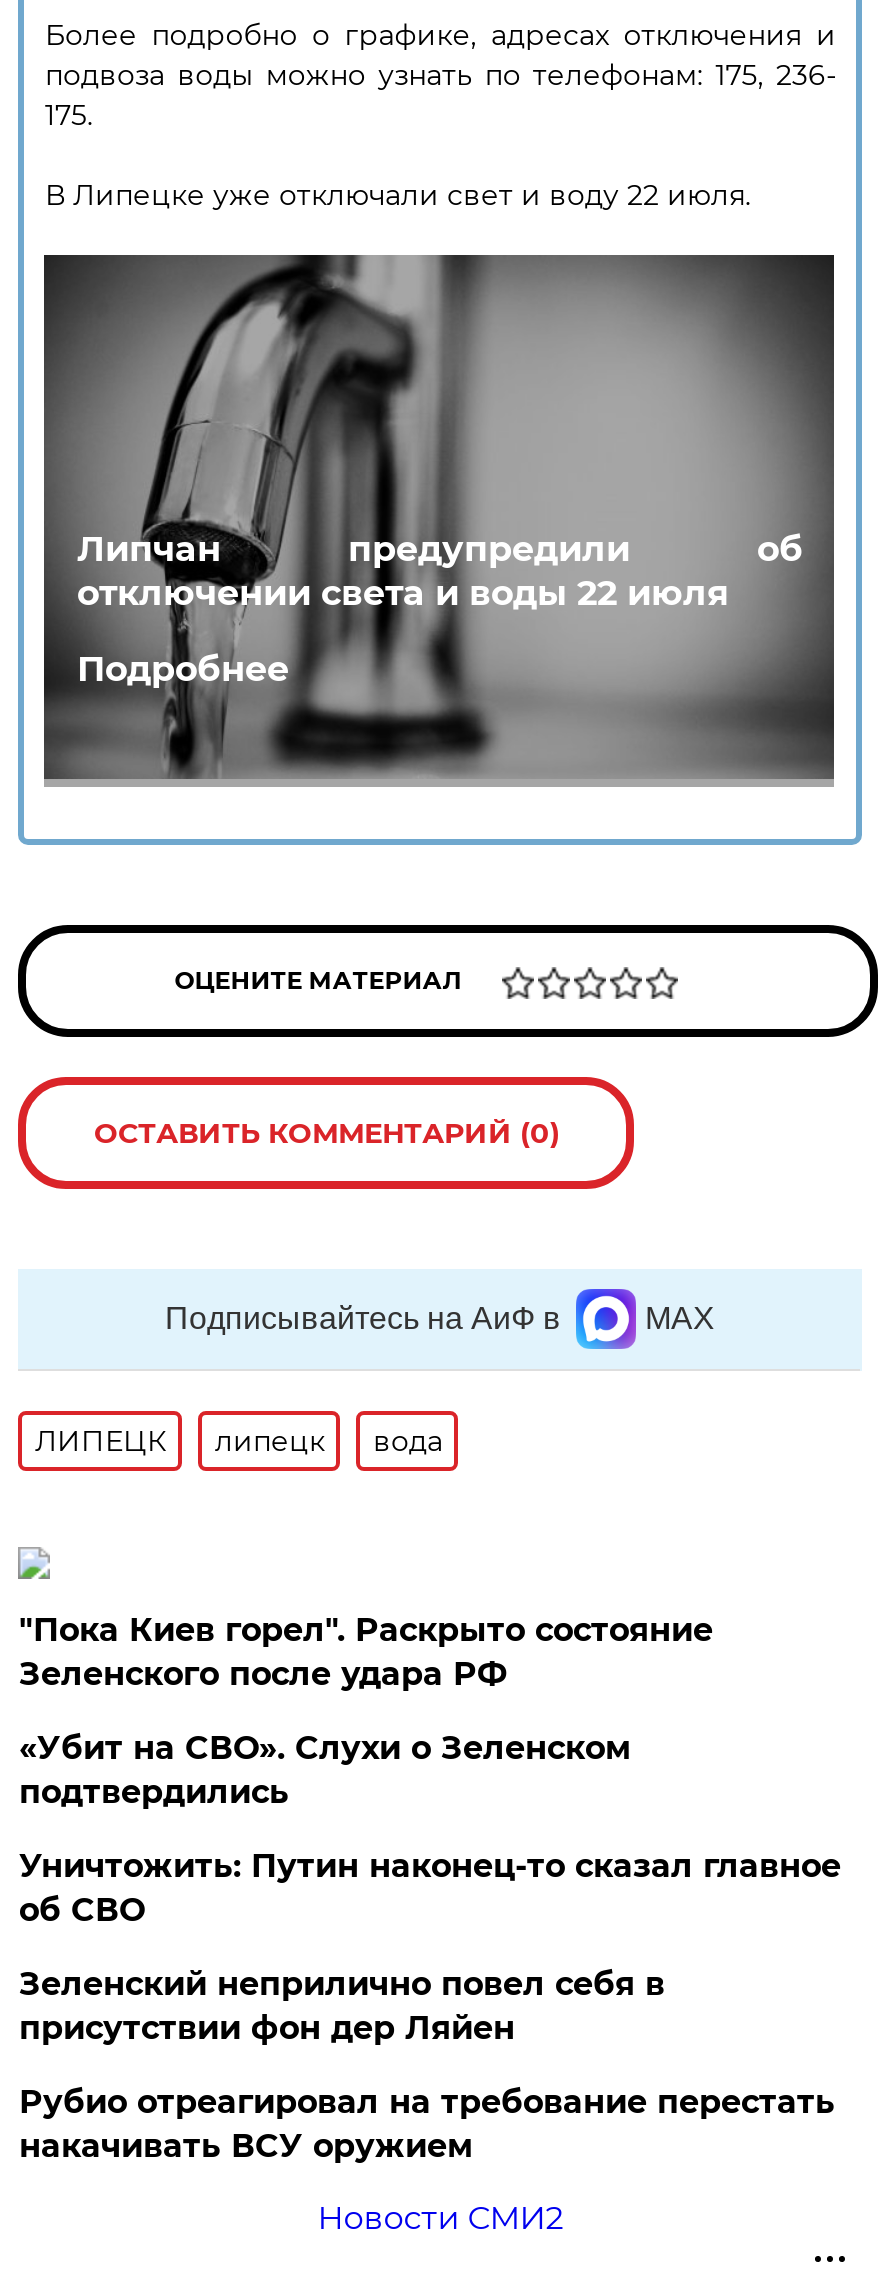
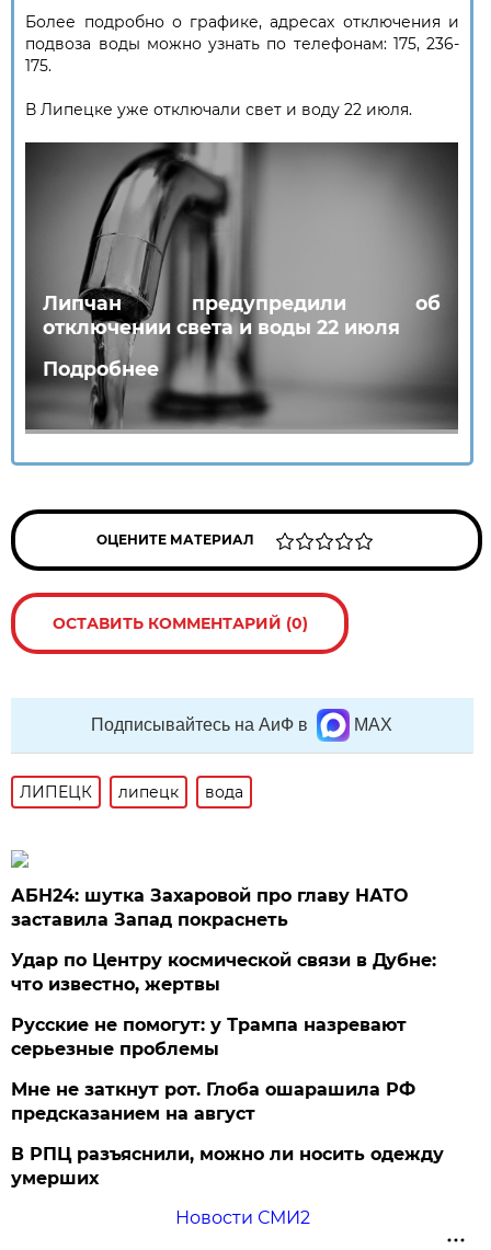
[19,1611,713,1693] "Пока Киев горел". Раскрыто состояние | Зеленского после удара РФ -> [11,885,408,930] АБН24: шутка Захаровой про главу НАТО | заставила Запад покраснеть
[19,1729,631,1811] «Убит на СВО». Слухи о Зеленском | подтвердились -> [11,950,437,995] Удар по Центру космической связи в Дубне: | что известно, жертвы
[19,1847,841,1929] Уничтожить: Путин наконец-то сказал главное | об СВО -> [11,1014,407,1059] Русские не помогут: у Трампа назревают | серьезные проблемы
[19,1965,665,2047] Зеленский неприлично повел cебя в | присутствии фон дер Ляйен -> [11,1079,416,1124] Мне не заткнут рот. Глоба ошарашила РФ | предсказанием на август
[19,2083,835,2165] Рубио отреагировал на требование перестать | накачивать ВСУ оружием -> [11,1144,444,1189] В РПЦ разъяснили, можно ли носить одежду | умерших

